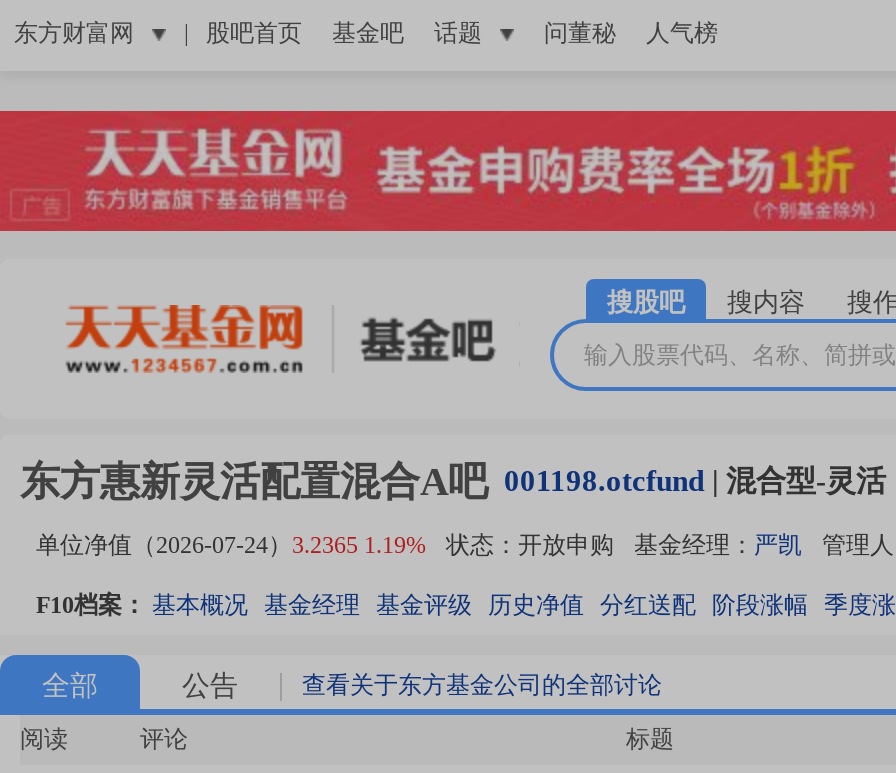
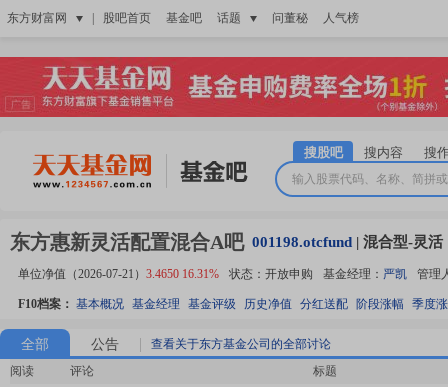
[36,531,426,559] 单位净值（2026-07-24）3.2365 1.19% -> [18,267,219,281] 单位净值（2026-07-21）3.4650 16.31%

